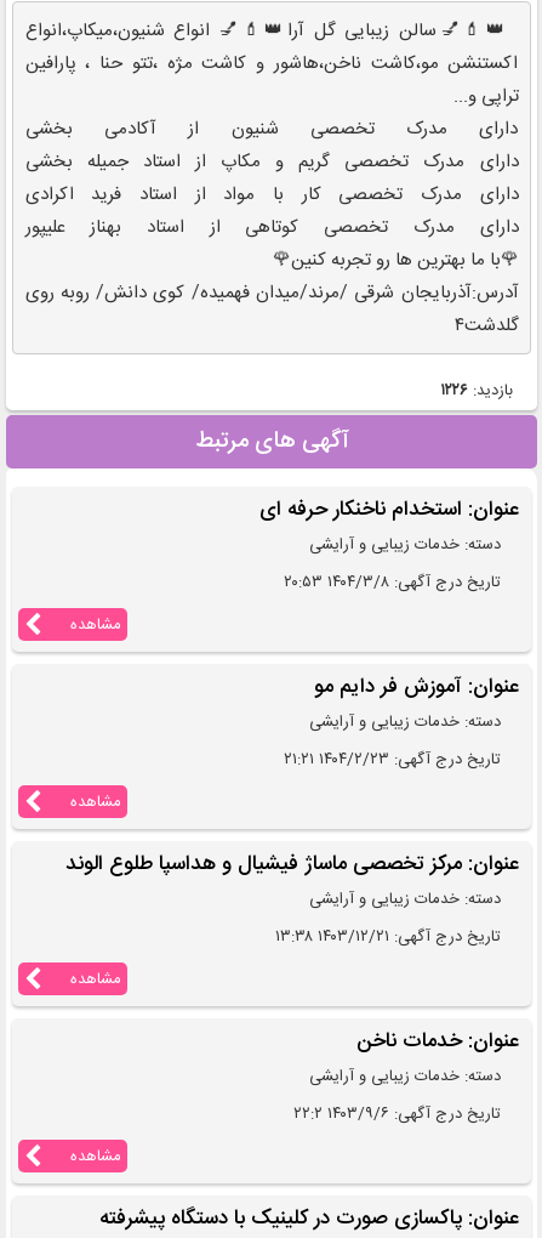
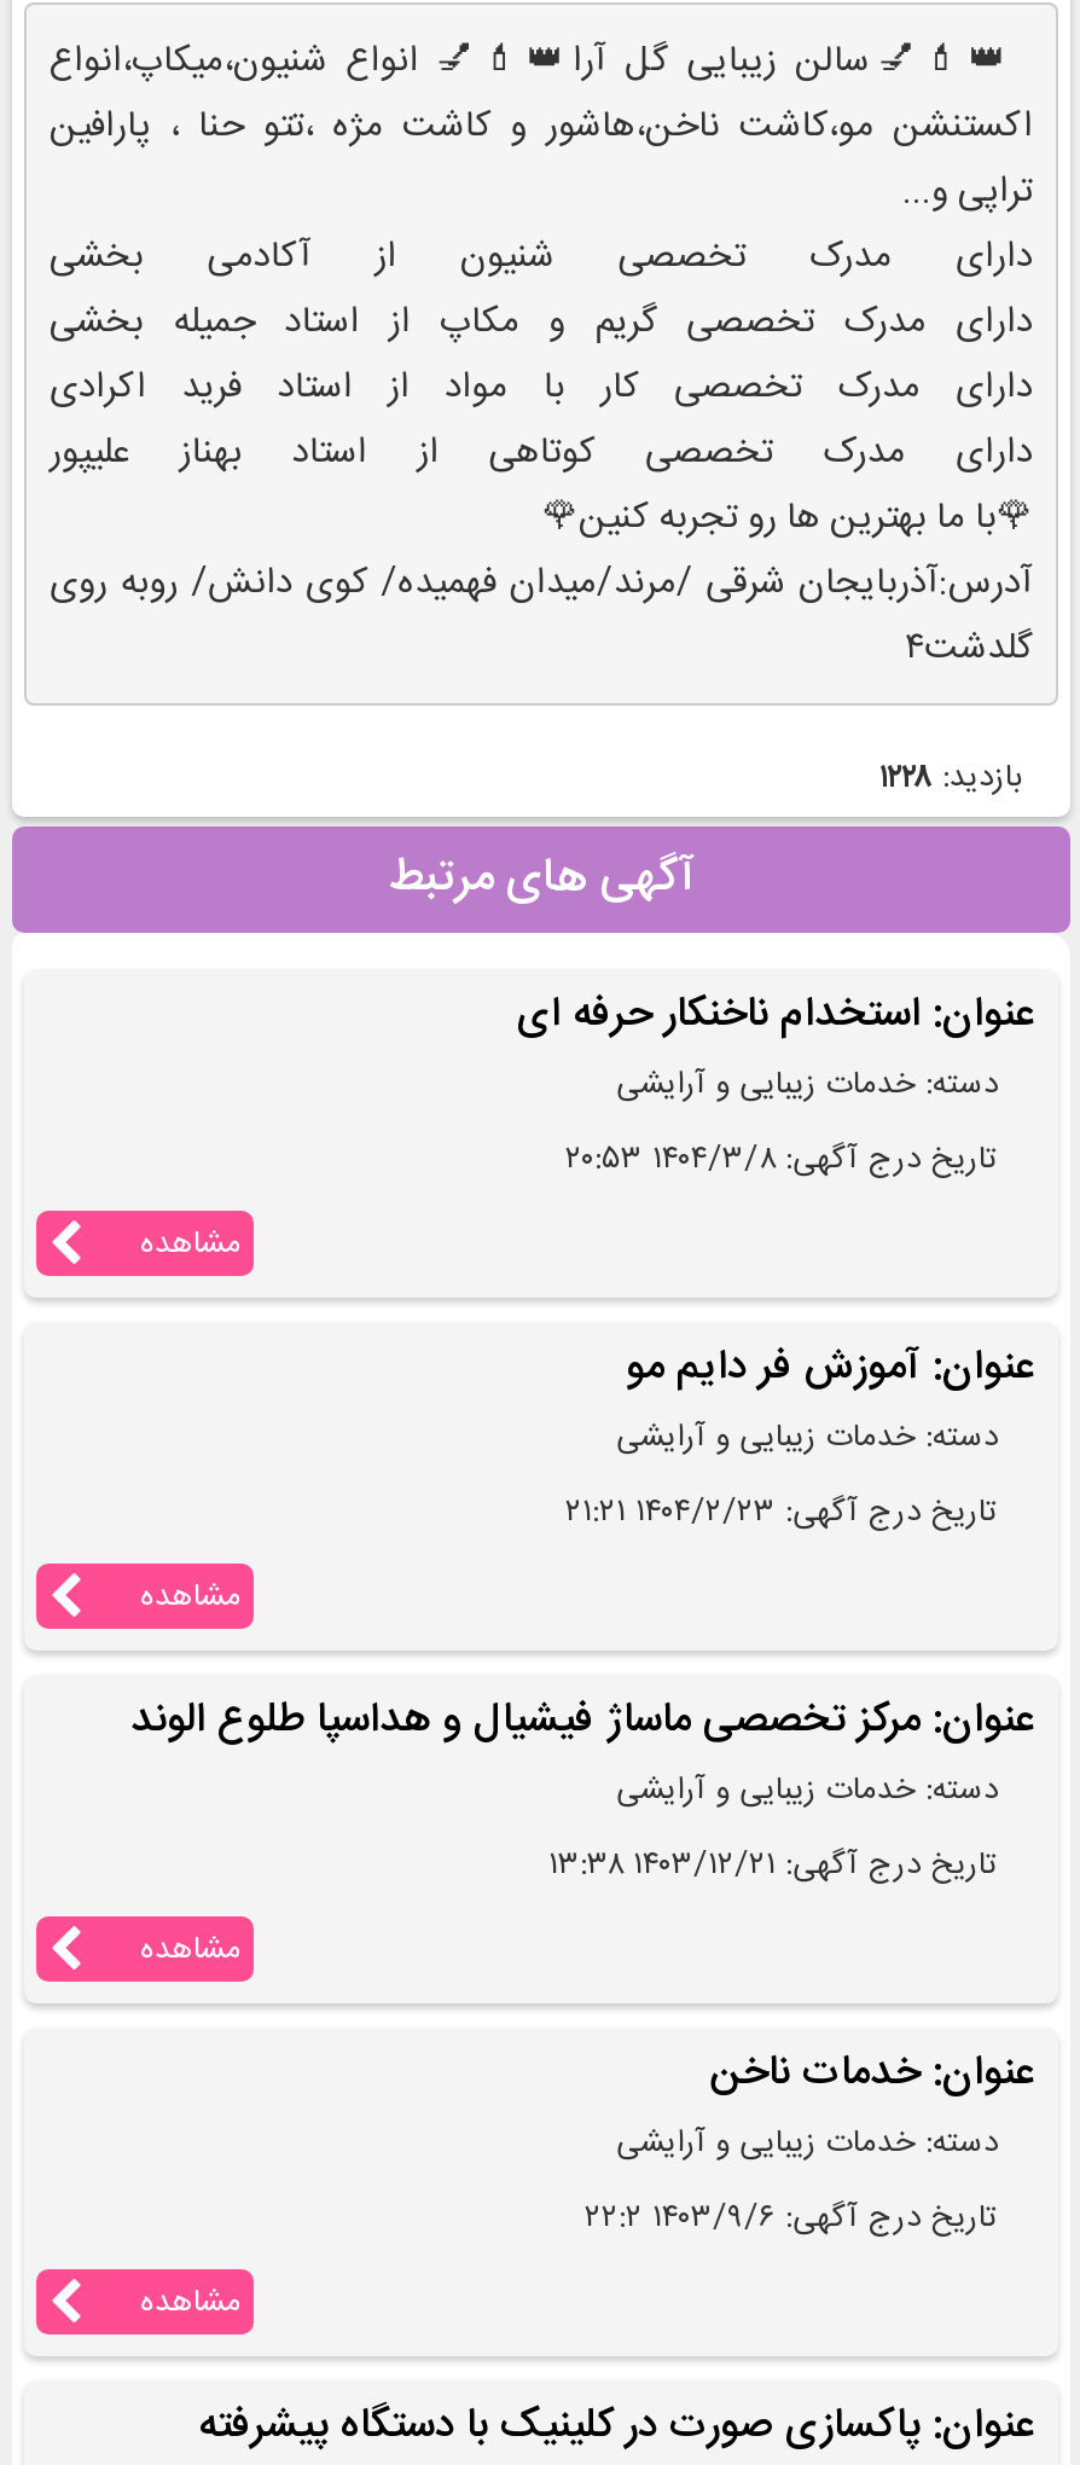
[441,377,513,404] بازدید: ۱۲۲۶ -> [879,752,1022,805] بازدید: ۱۲۲۸

